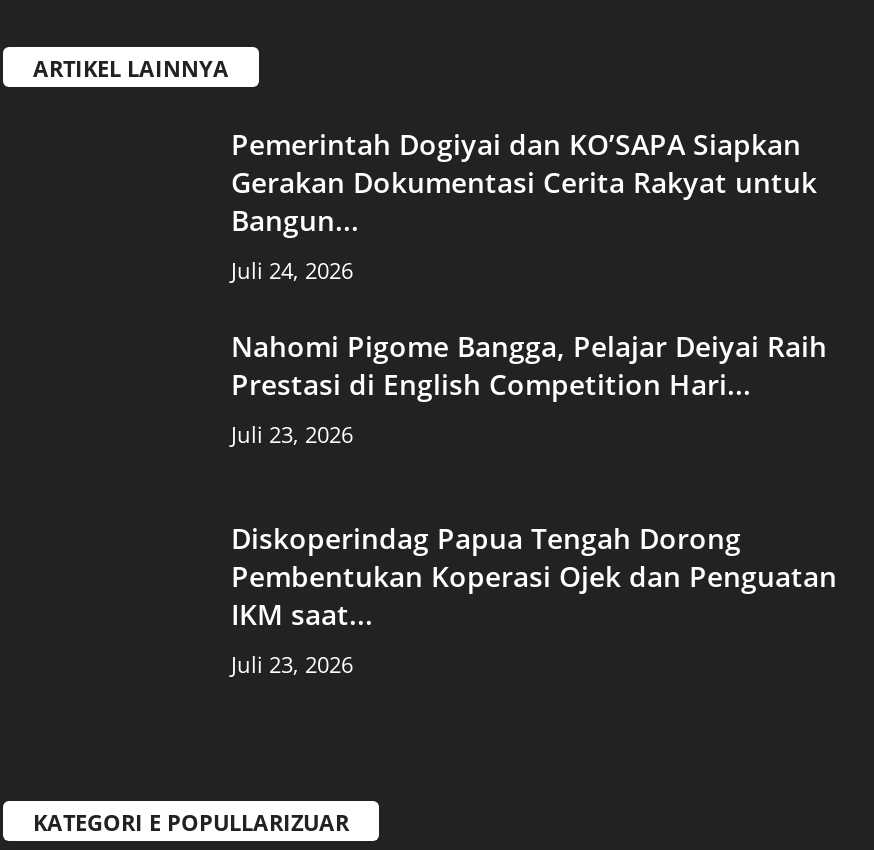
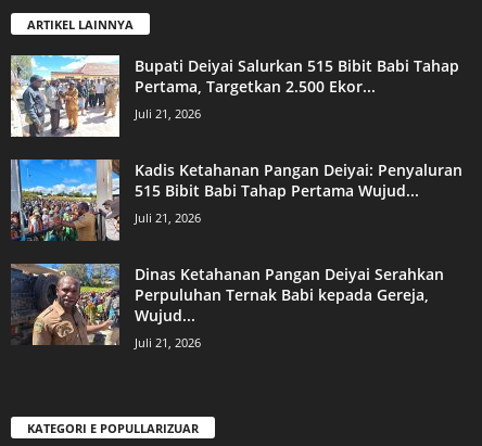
none -> [10,54,119,138] [image]
none -> [10,158,119,242] [image]
none -> [10,263,119,346] [image]
[231,125,817,285] Pemerintah Dogiyai dan KO’SAPA Siapkan | Gerakan Dokumentasi Cerita Rakyat untuk | Bangun... | Juli 24, 2026 -> [135,56,459,122] Bupati Deiyai Salurkan 515 Bibit Babi Tahap | Pertama, Targetkan 2.500 Ekor... | Juli 21, 2026
[231,327,827,449] Nahomi Pigome Bangga, Pelajar Deiyai Raih | Prestasi di English Competition Hari... | Juli 23, 2026 -> [135,160,462,226] Kadis Ketahanan Pangan Deiyai: Penyaluran | 515 Bibit Babi Tahap Pertama Wujud... | Juli 21, 2026
[231,519,837,679] Diskoperindag Papua Tengah Dorong | Pembentukan Koperasi Ojek dan Penguatan | IKM saat... | Juli 23, 2026 -> [135,264,444,351] Dinas Ketahanan Pangan Deiyai Serahkan | Perpuluhan Ternak Babi kepada Gereja, | Wujud... | Juli 21, 2026

